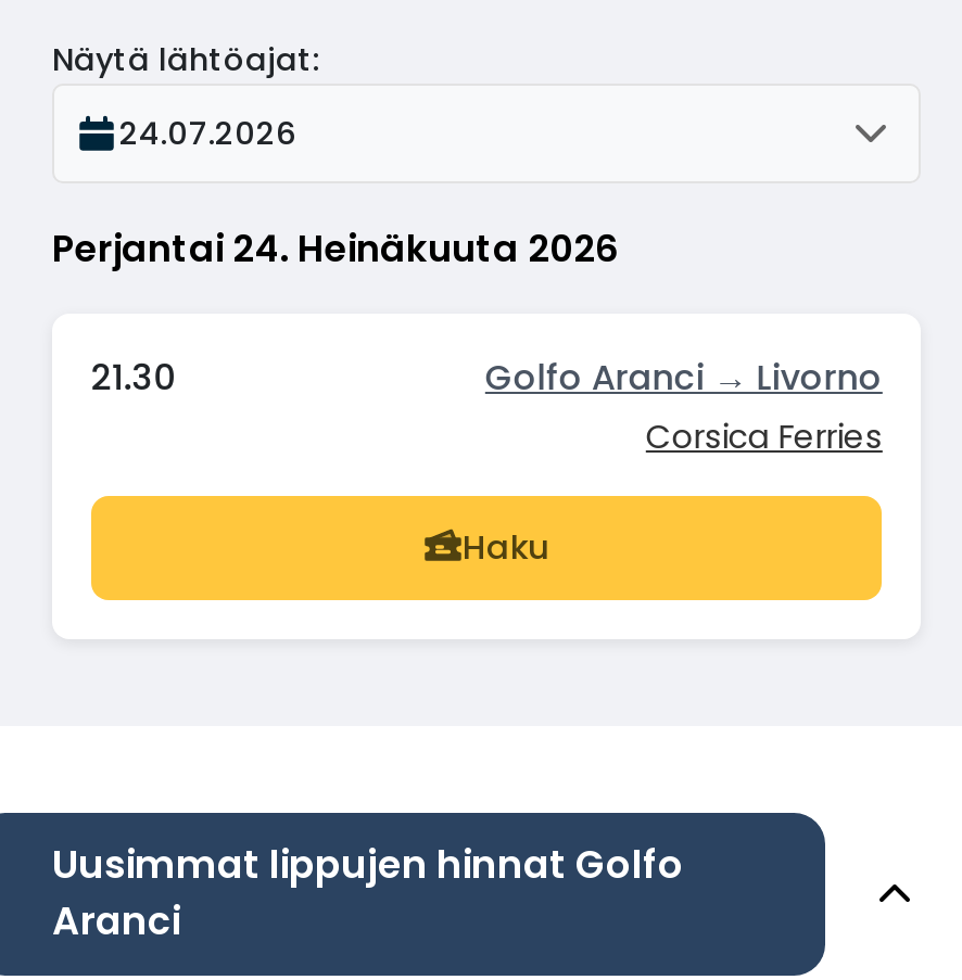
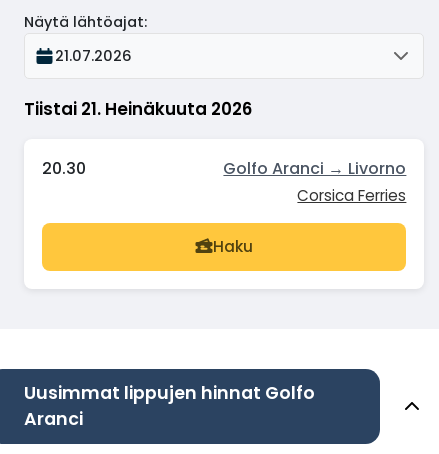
[119,112,298,156] 24.07.2026 -> [55,46,132,66] 21.07.2026
[52,223,617,275] Perjantai 24. Heinäkuuta 2026 -> [24,97,252,121] Tiistai 21. Heinäkuuta 2026
[90,352,175,402] 21.30 -> [42,157,86,180] 20.30

